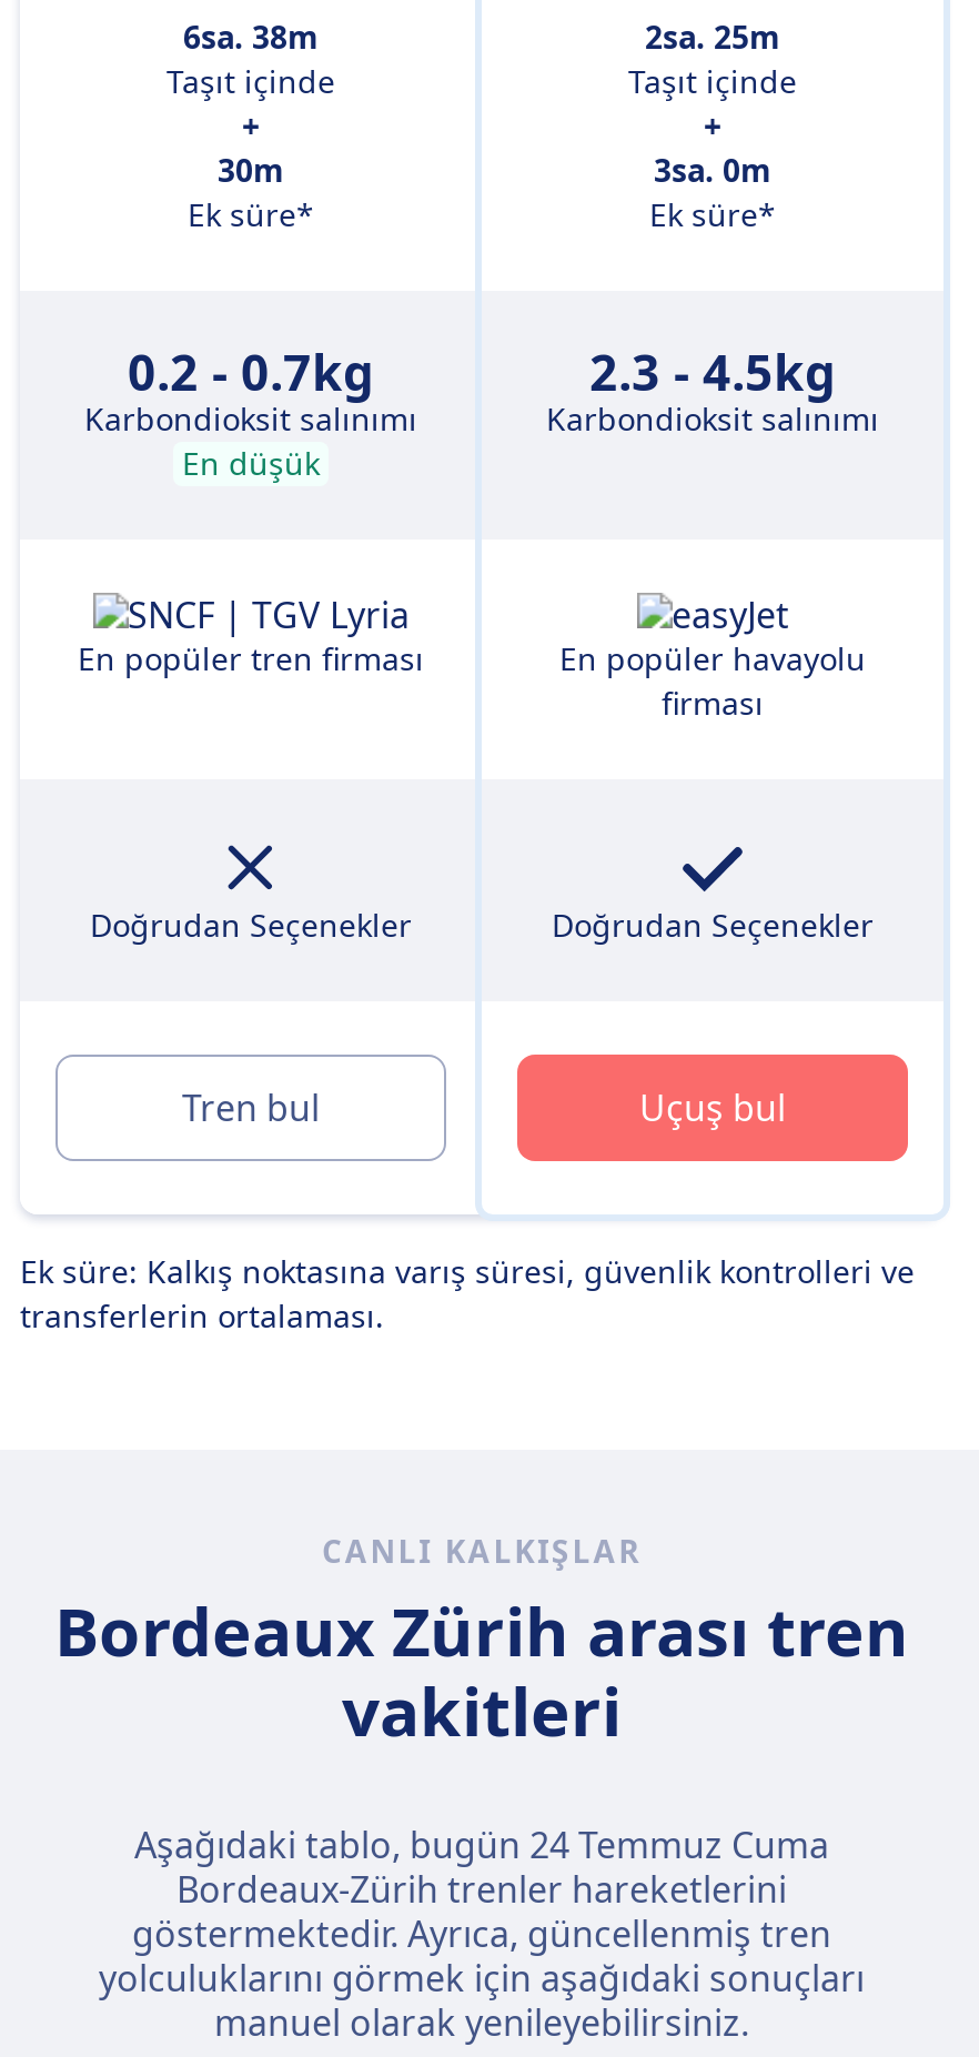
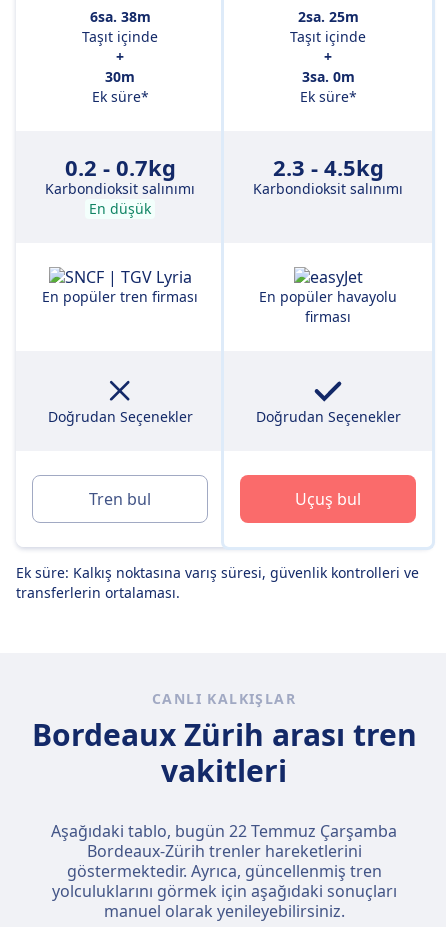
[134,1821,829,1869] Aşağıdaki tablo, bugün 24 Temmuz Cuma -> [51,820,397,842] Aşağıdaki tablo, bugün 22 Temmuz Çarşamba

